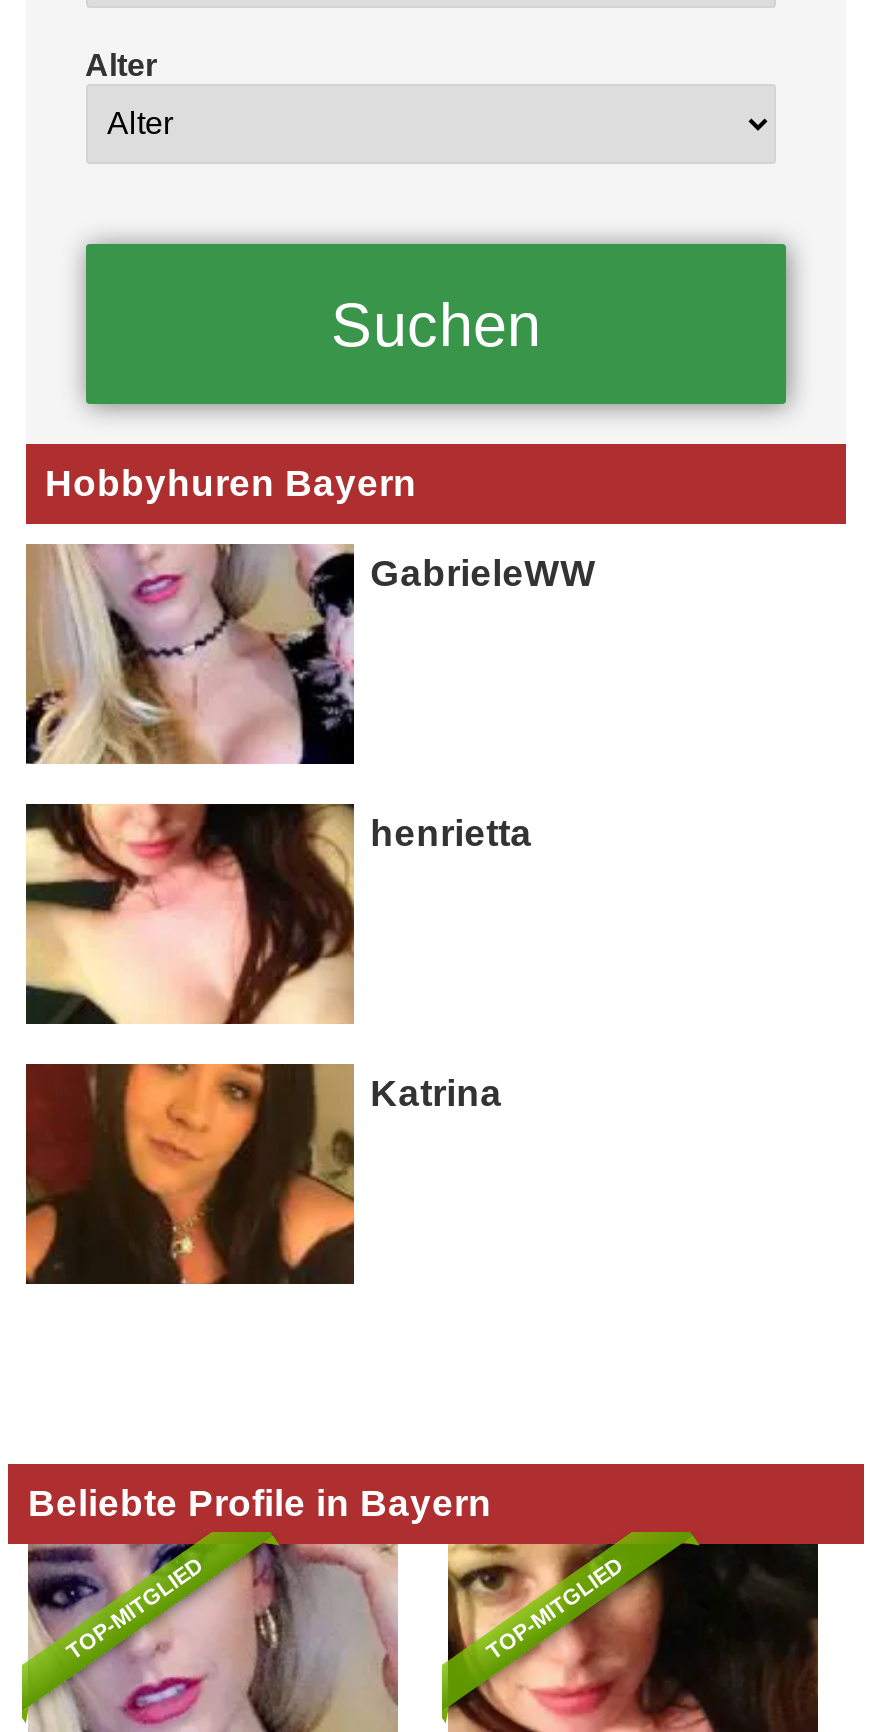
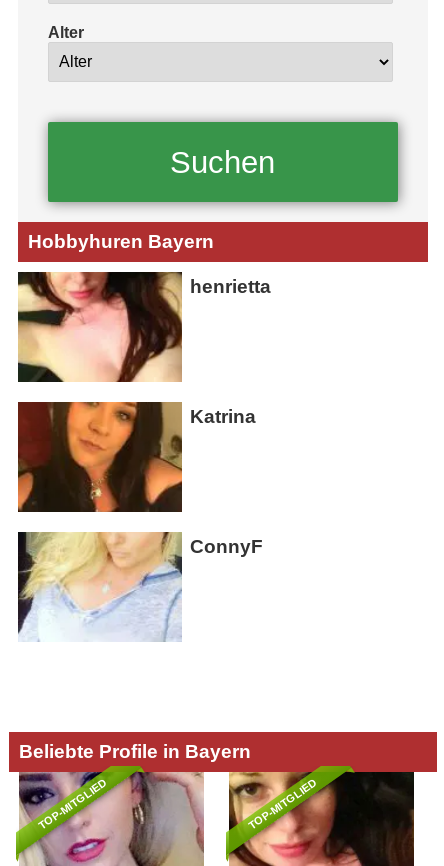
[24,542,596,766] [image] | GabrieleWW -> none
moved [22,800,532,1115] -> [16,270,271,427]: [image] | henrietta | Katrina
moved [22,1060,358,1288] -> [16,400,184,514]: [image]
none -> [17,531,263,642] [image] | ConnyF

